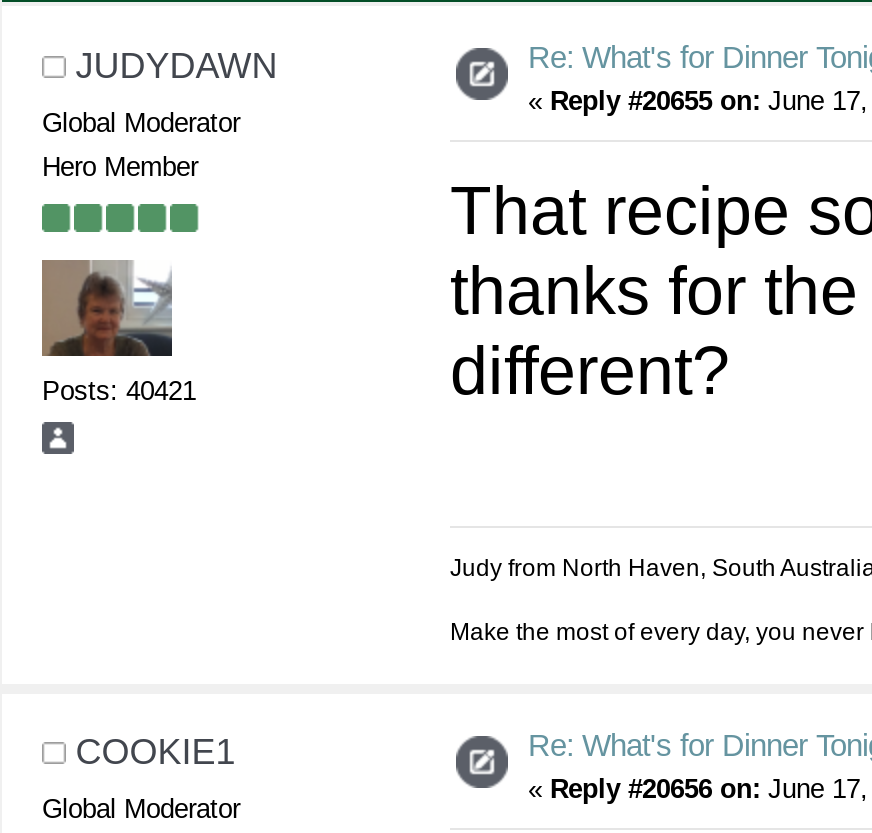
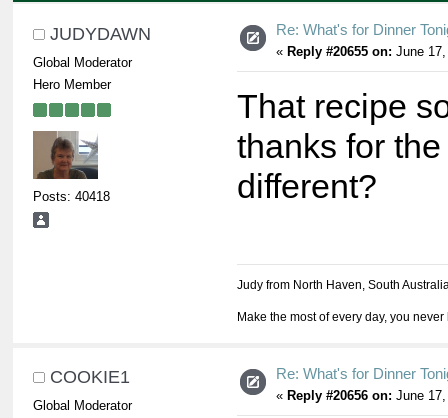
[42,376,196,406] Posts: 40421 -> [33,189,110,204] Posts: 40418

